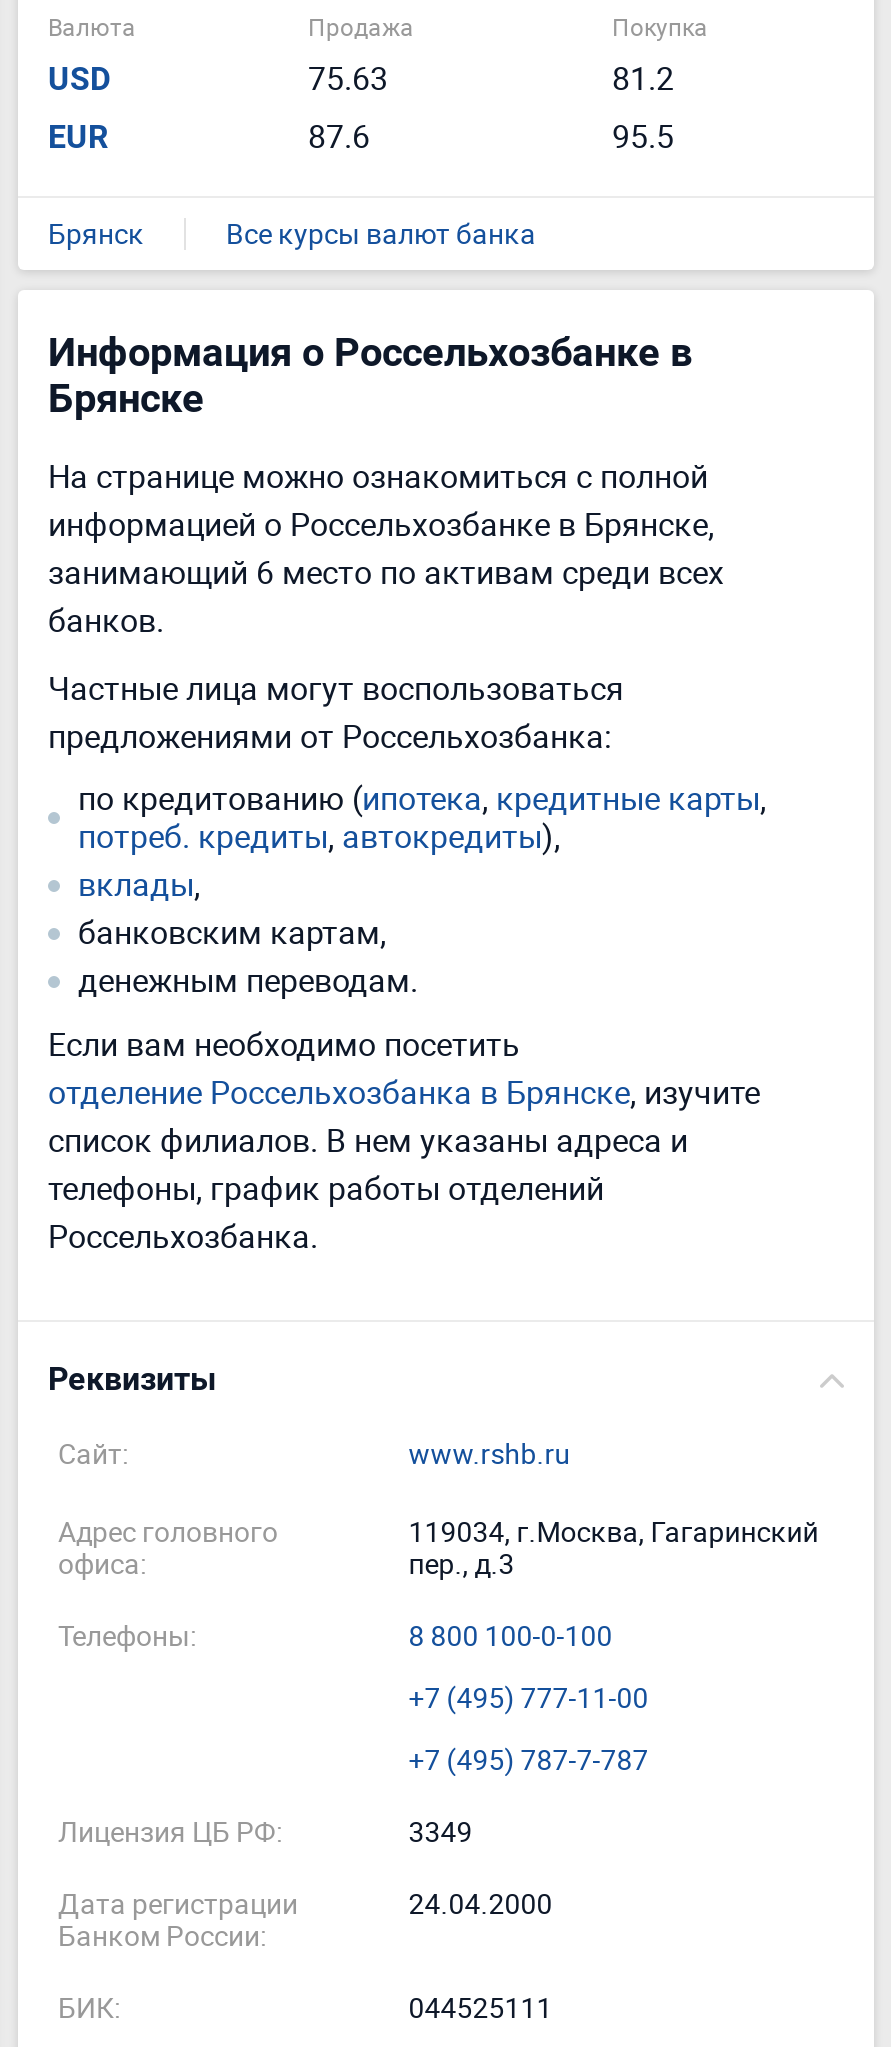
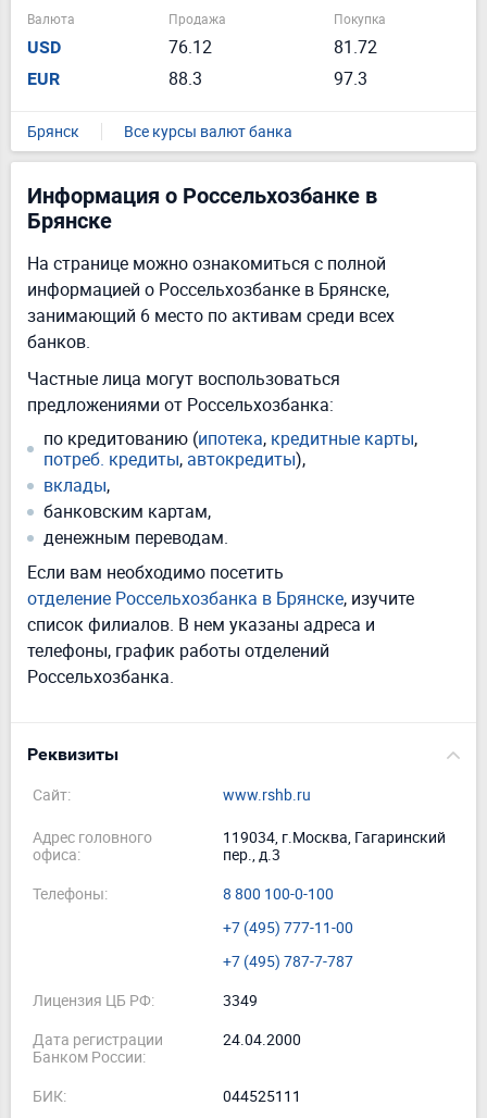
[308,56,388,100] 75.63 -> [168,35,212,59] 76.12
[612,56,674,100] 81.2 -> [334,35,377,59] 81.72
[308,114,370,158] 87.6 -> [168,66,202,90] 88.3
[612,114,674,158] 95.5 -> [334,66,367,90] 97.3

